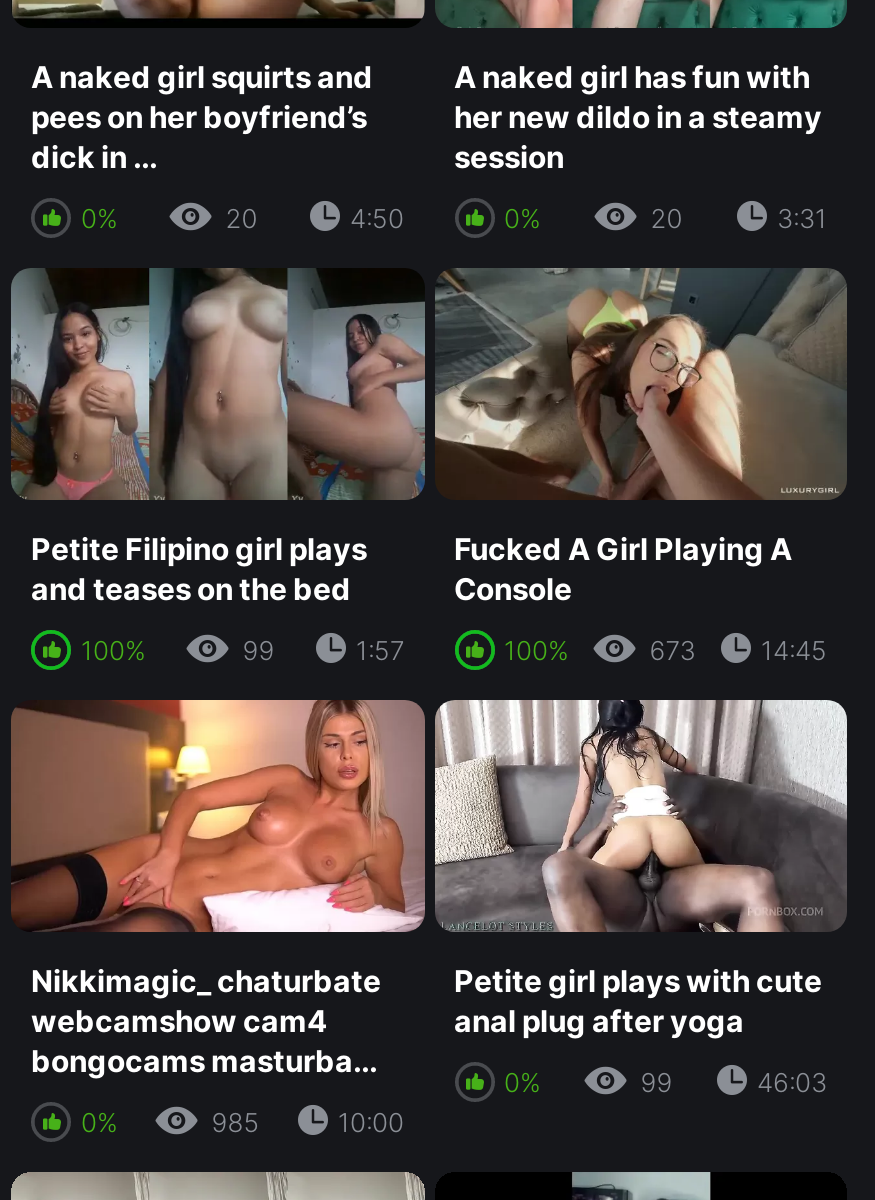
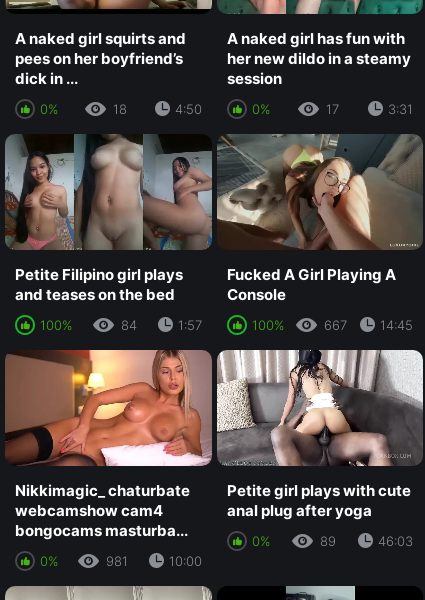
[225,202,257,234] 20 -> [113,101,127,117] 18
[651,202,683,234] 20 -> [326,101,339,117] 17
[243,634,275,666] 99 -> [121,317,137,333] 84
[649,634,695,666] 673 -> [324,317,347,333] 667
[641,1067,673,1099] 99 -> [320,533,336,549] 89
[211,1107,259,1139] 985 -> [106,553,128,569] 981

